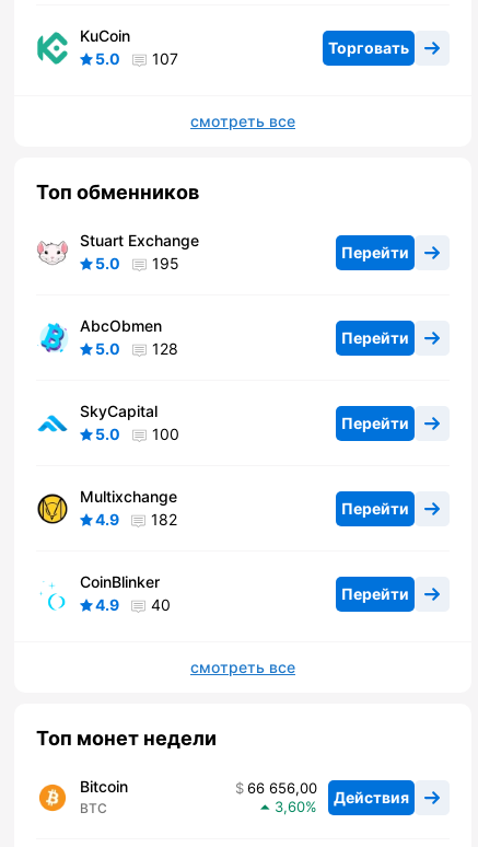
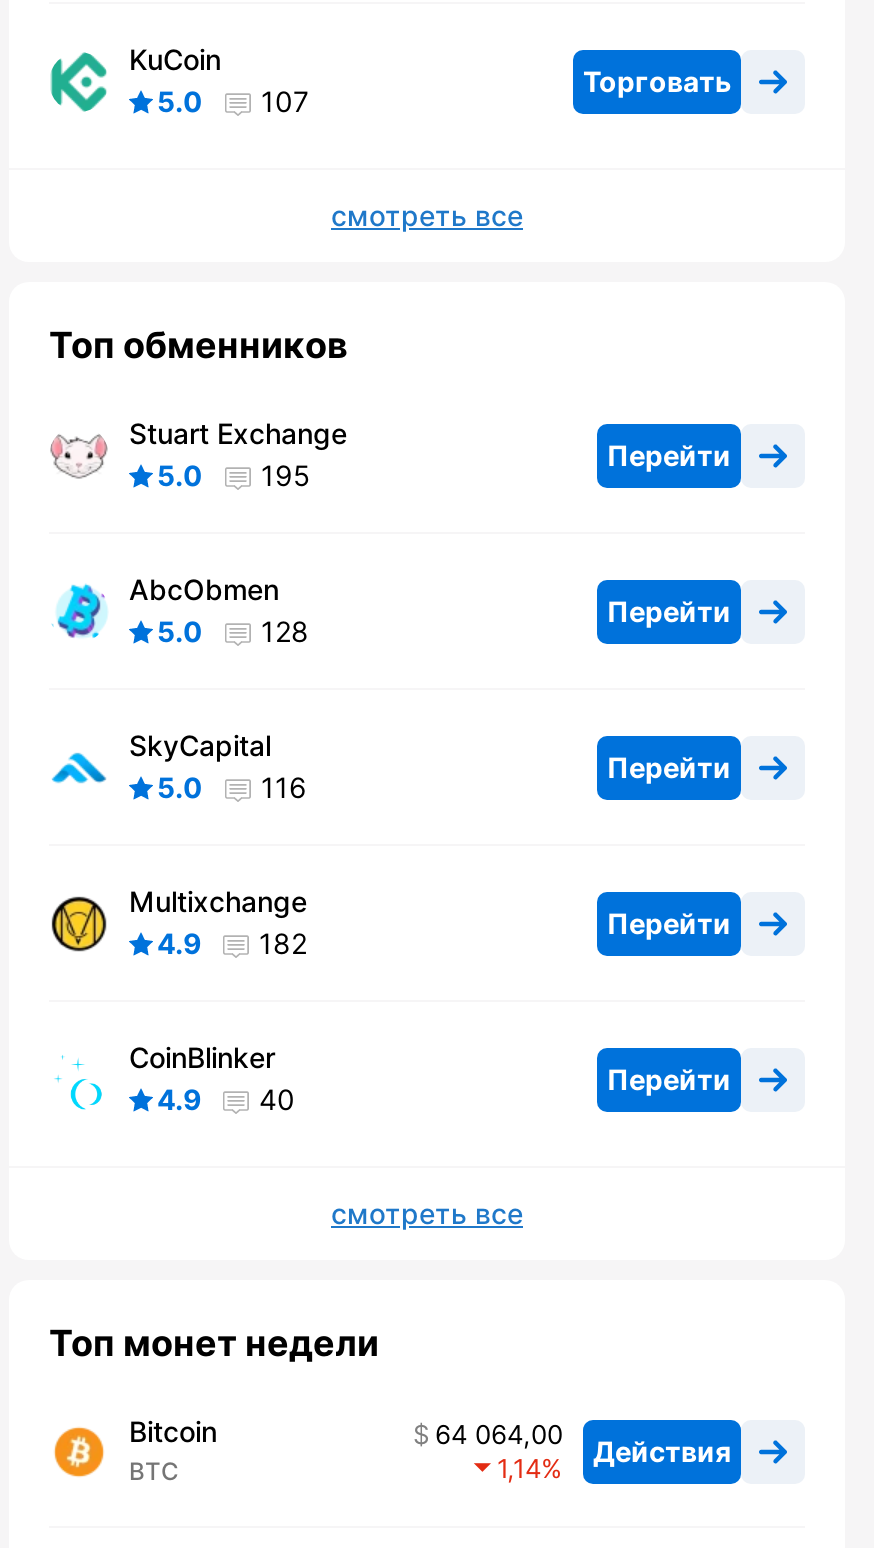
[95,425,179,444] 5.0 100 -> [157,771,307,805] 5.0 116
[247,780,409,806] 66 656,00 Действия -> [435,1419,731,1468] 64 064,00 Действия
[275,798,305,816] 3,60 -> [497,1453,541,1485] 1,14

